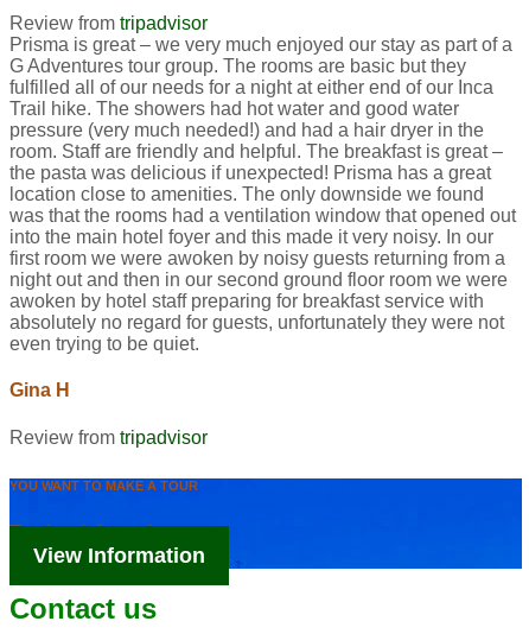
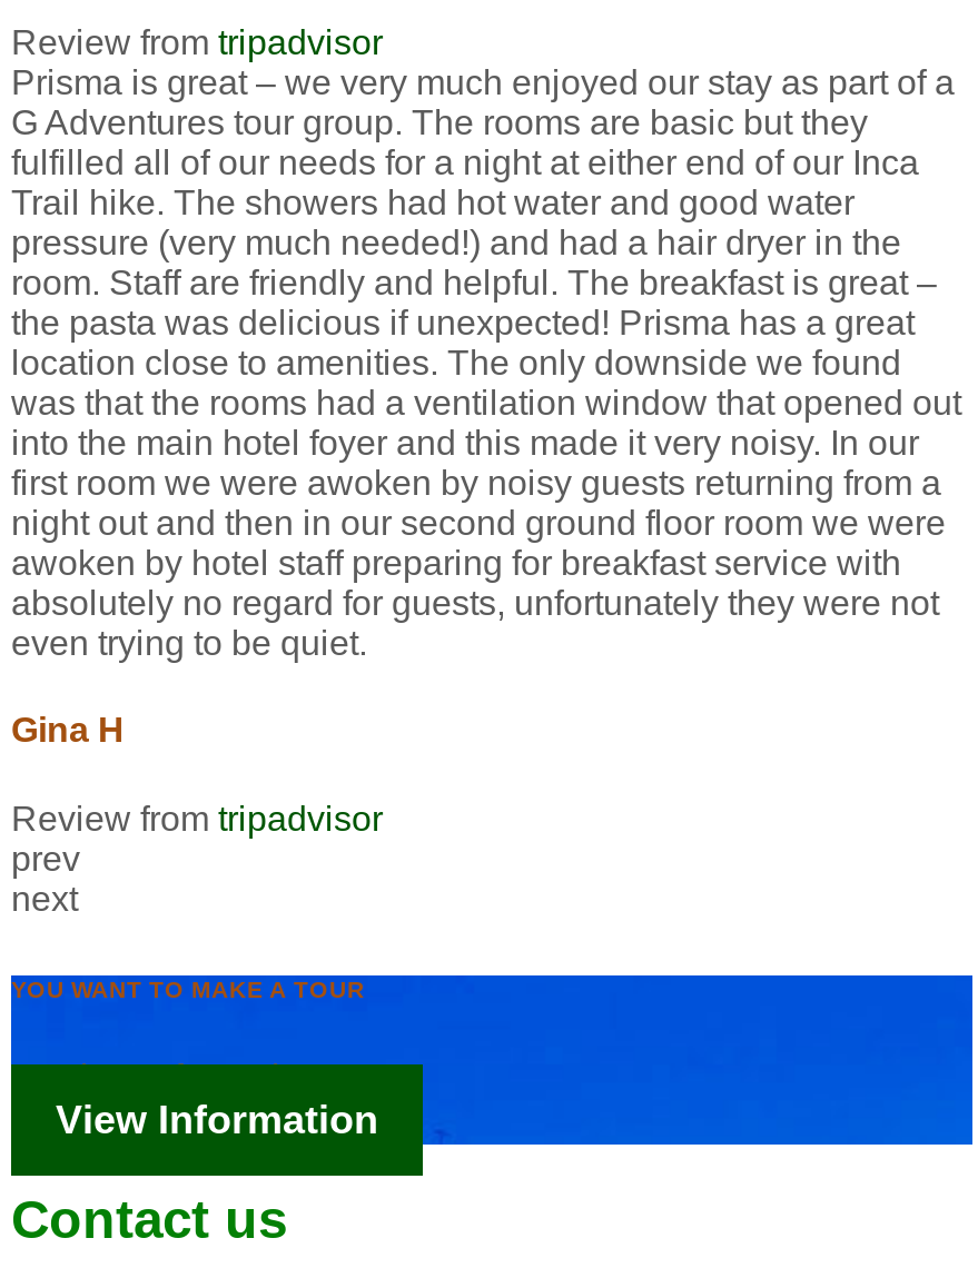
none -> [11,839,80,917] prev | next

